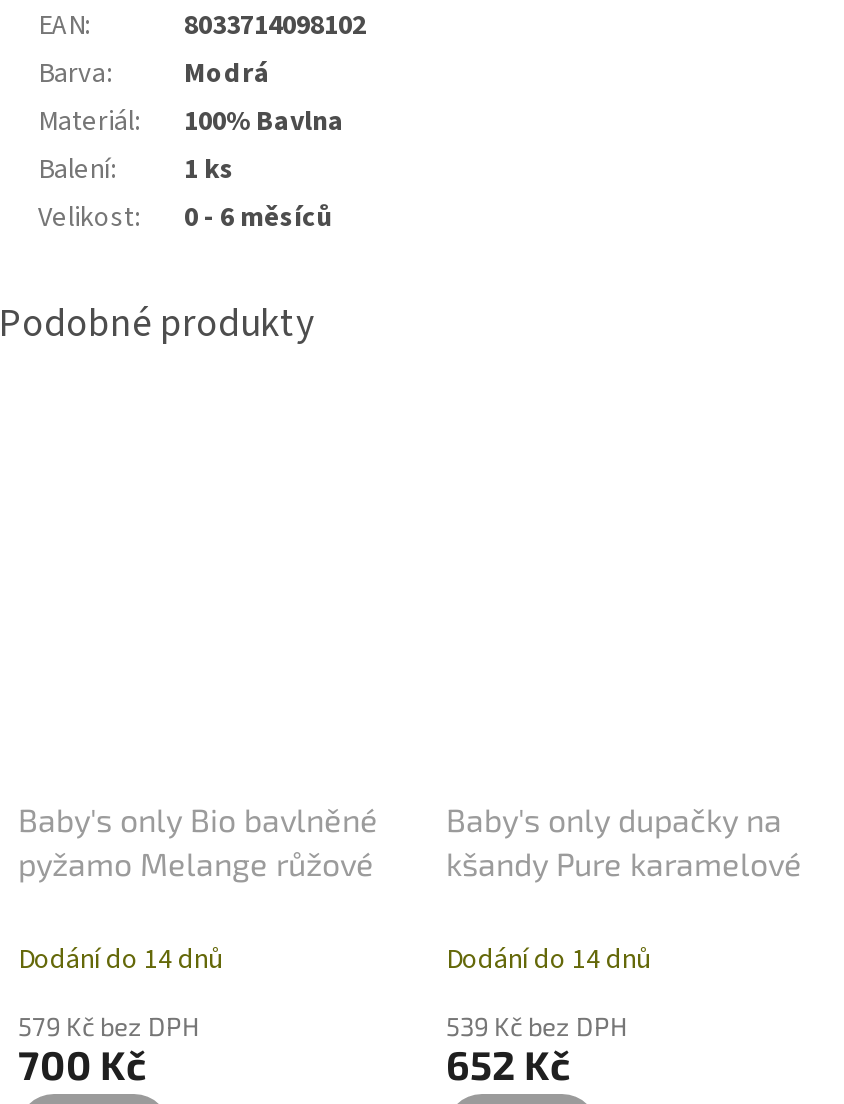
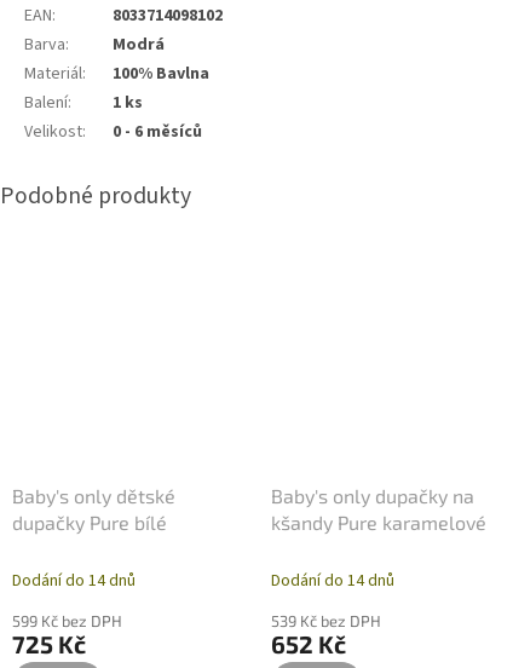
[18,799,378,881] Baby's only Bio bavlněné | pyžamo Melange růžové -> [12,484,175,533] Baby's only dětské | dupačky Pure bílé
[18,1009,200,1041] 579 Kč bez DPH -> [12,611,122,630] 599 Kč bez DPH
[18,1039,146,1087] 700 Kč -> [12,629,86,658] 725 Kč

